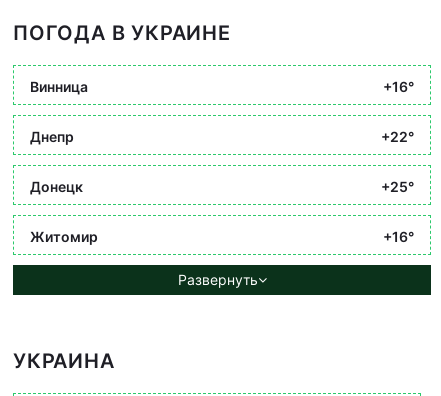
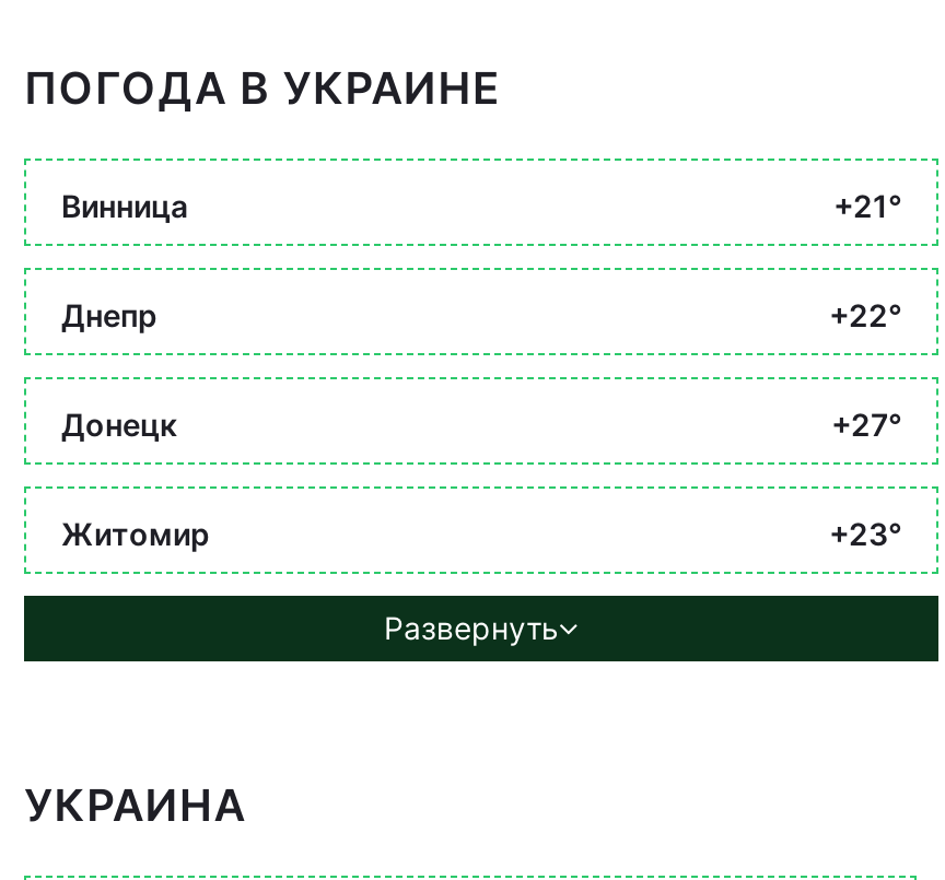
[383,77,414,94] +16° -> [833,186,901,223] +21°
[381,177,414,194] +25° -> [831,404,901,442] +27°
[383,227,414,244] +16° -> [829,514,901,551] +23°

